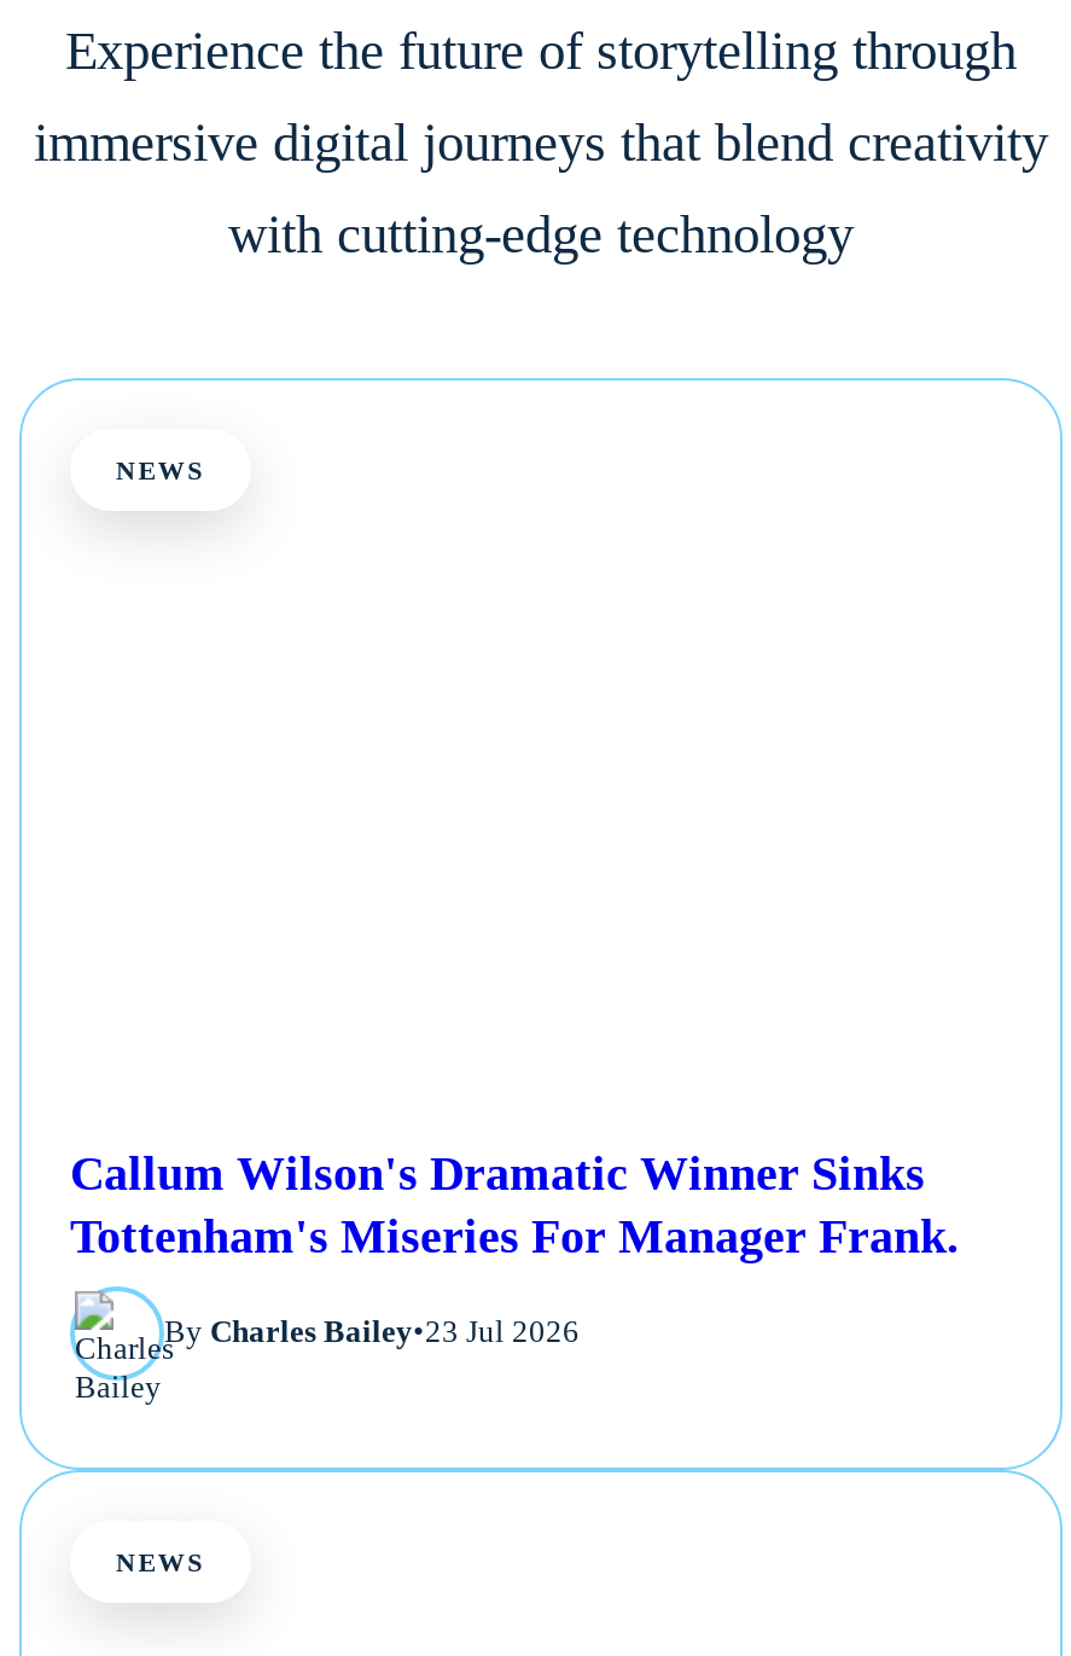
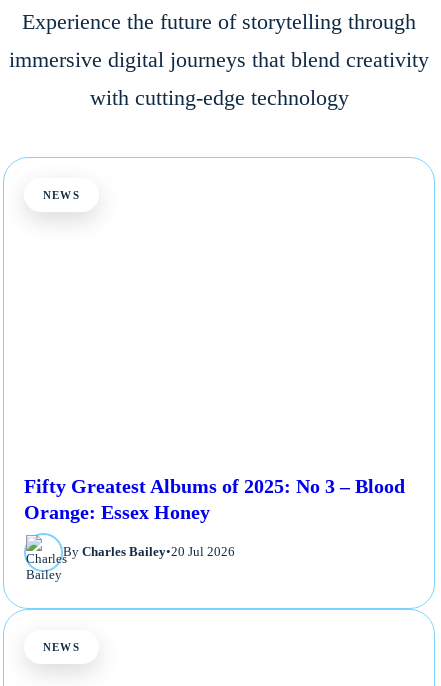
[70,1146,959,1262] Callum Wilson's Dramatic Winner Sinks | Tottenham's Miseries For Manager Frank. -> [24,475,405,523] Fifty Greatest Albums of 2025: No 3 – Blood | Orange: Essex Honey
[164,1314,580,1350] By Charles Bailey•23 Jul 2026 -> [63,544,235,559] By Charles Bailey•20 Jul 2026

